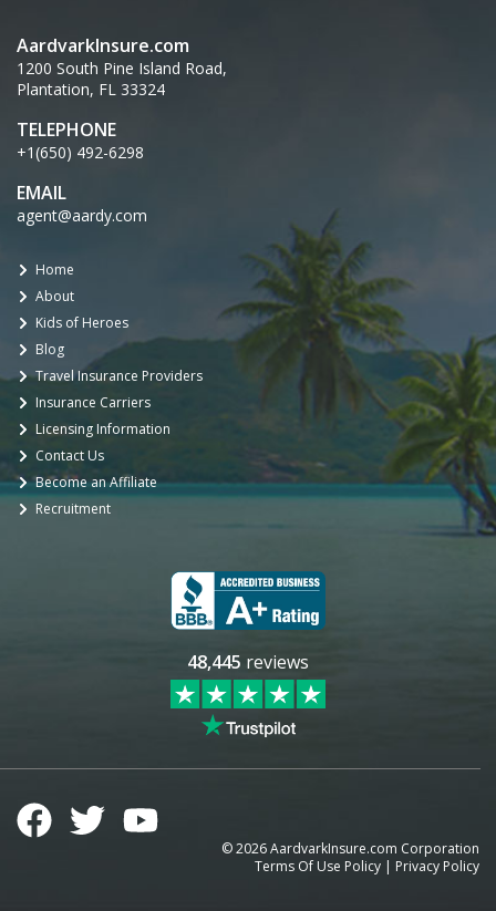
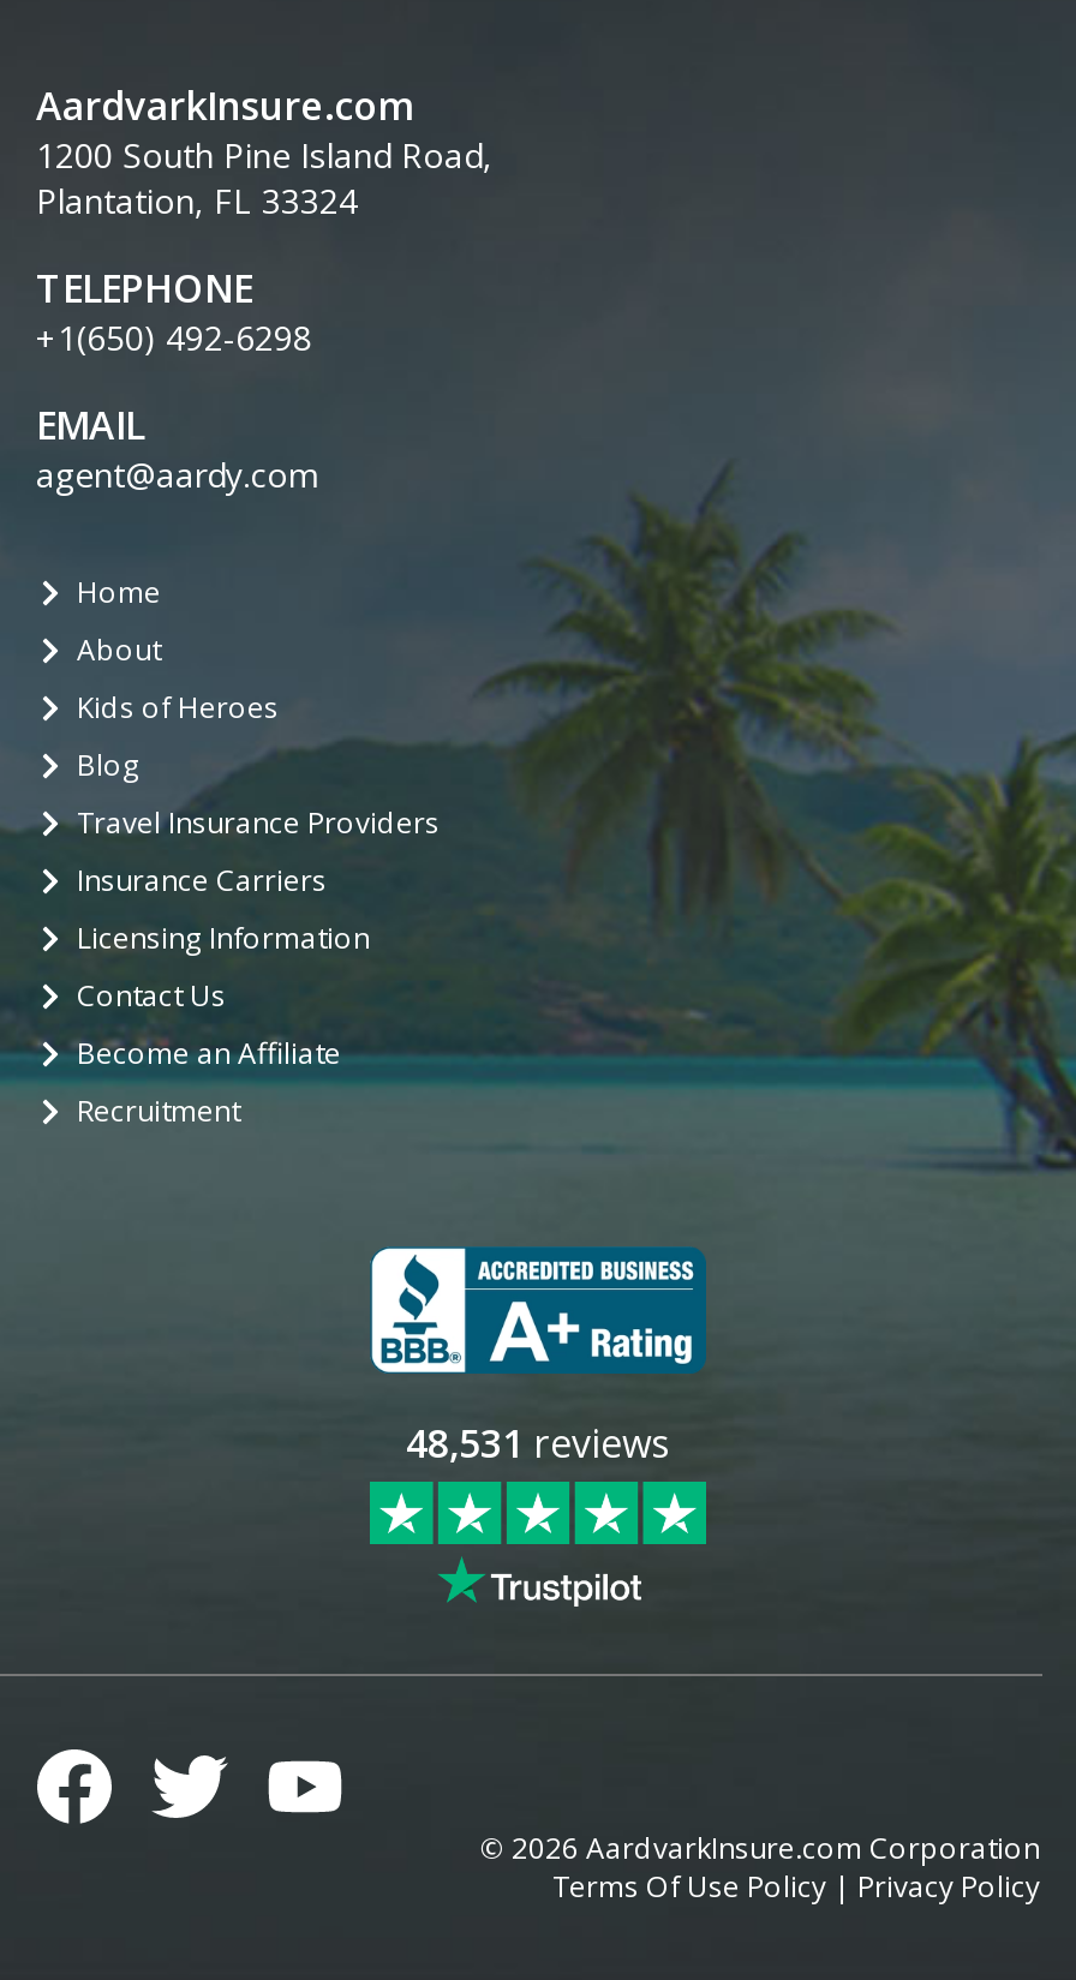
[187,650,309,674] 48,445 reviews -> [406,1417,670,1470] 48,531 reviews

